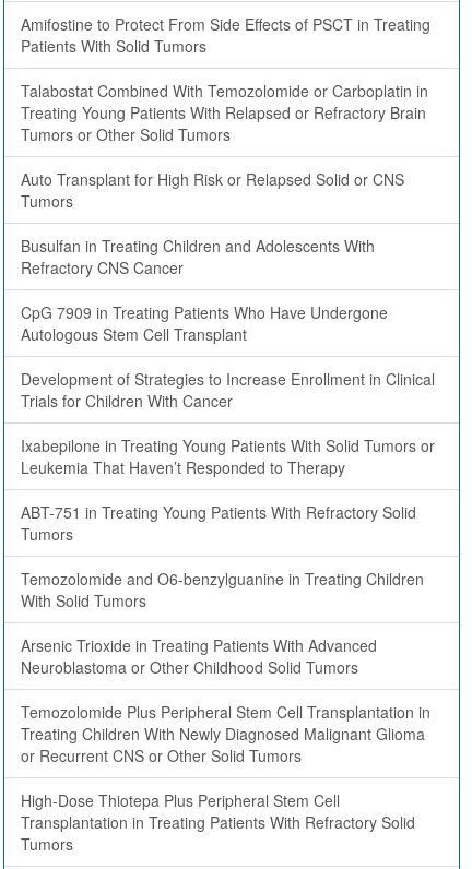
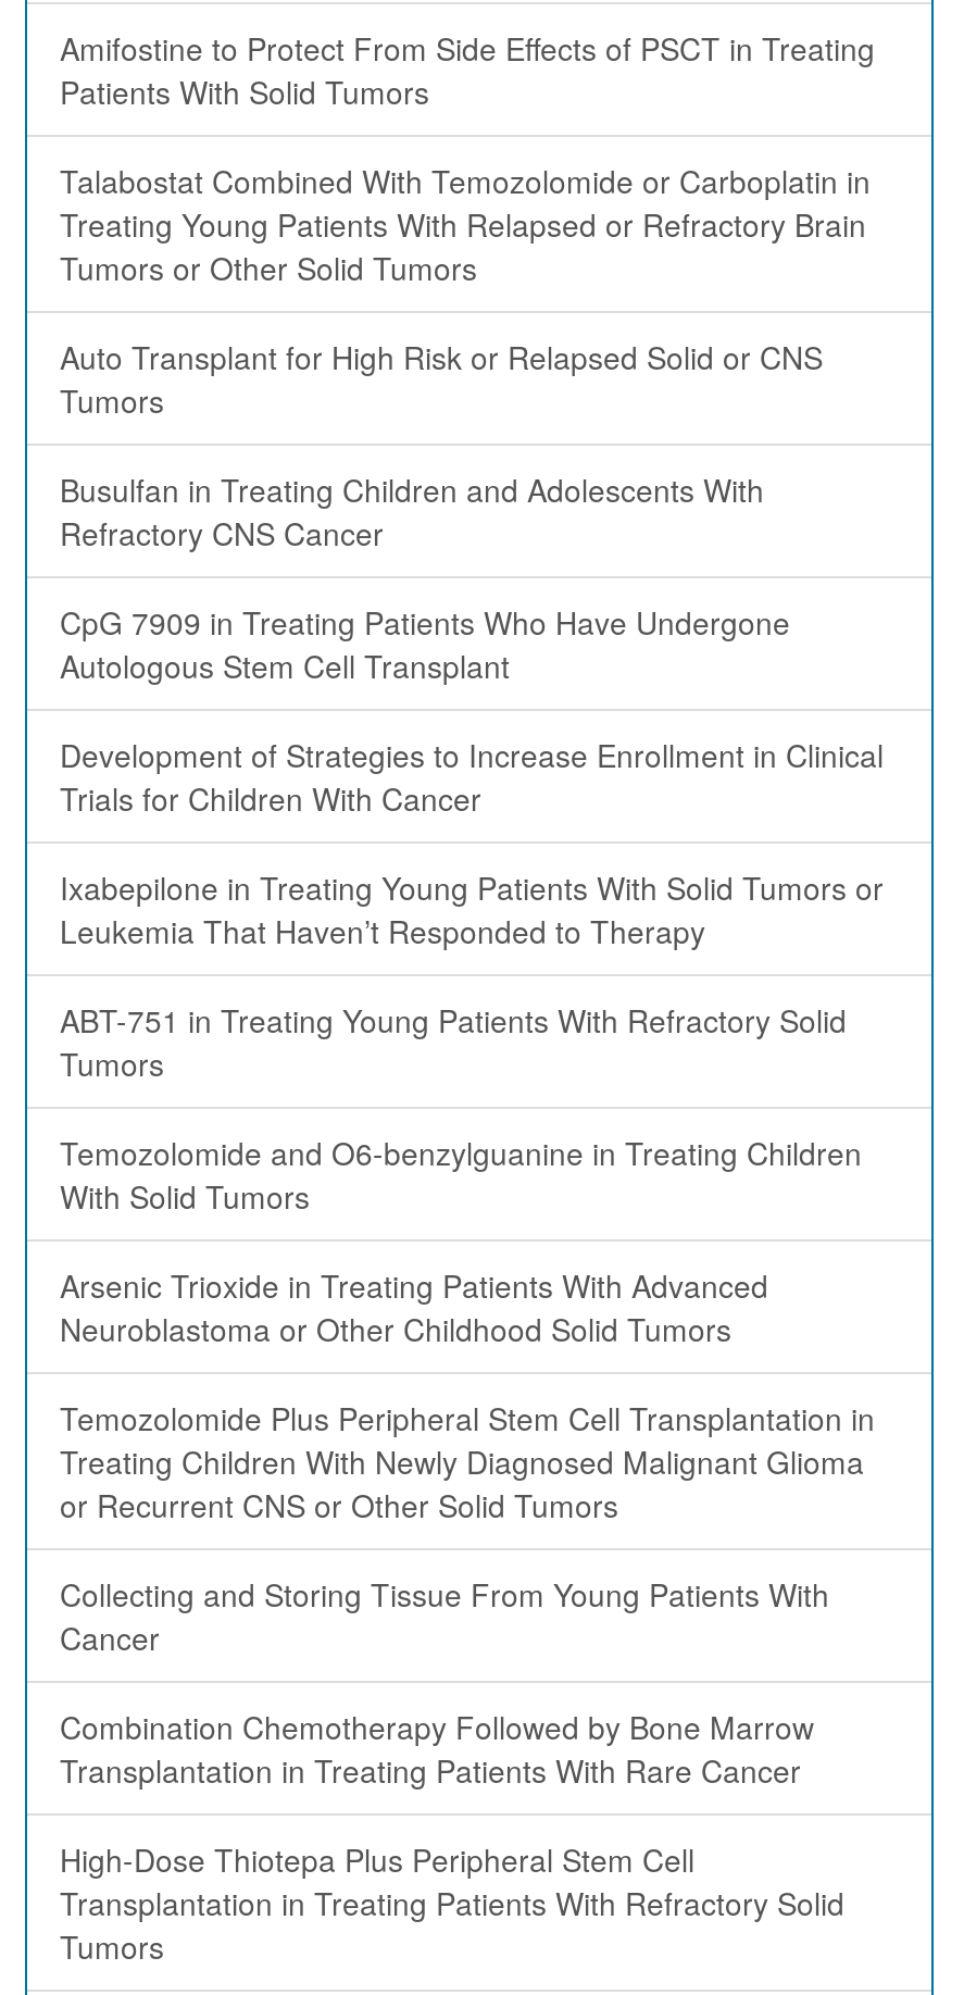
none -> [60,1572,829,1792] Collecting and Storing Tissue From Young Patients With | Cancer | Combination Chemotherapy Followed by Bone Marrow | Transplantation in Treating Patients With Rare Cancer

